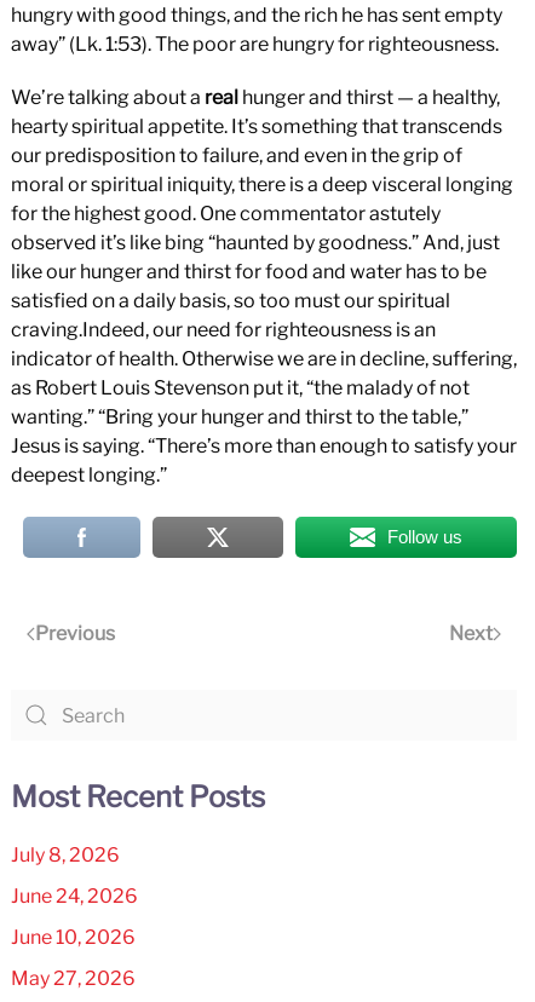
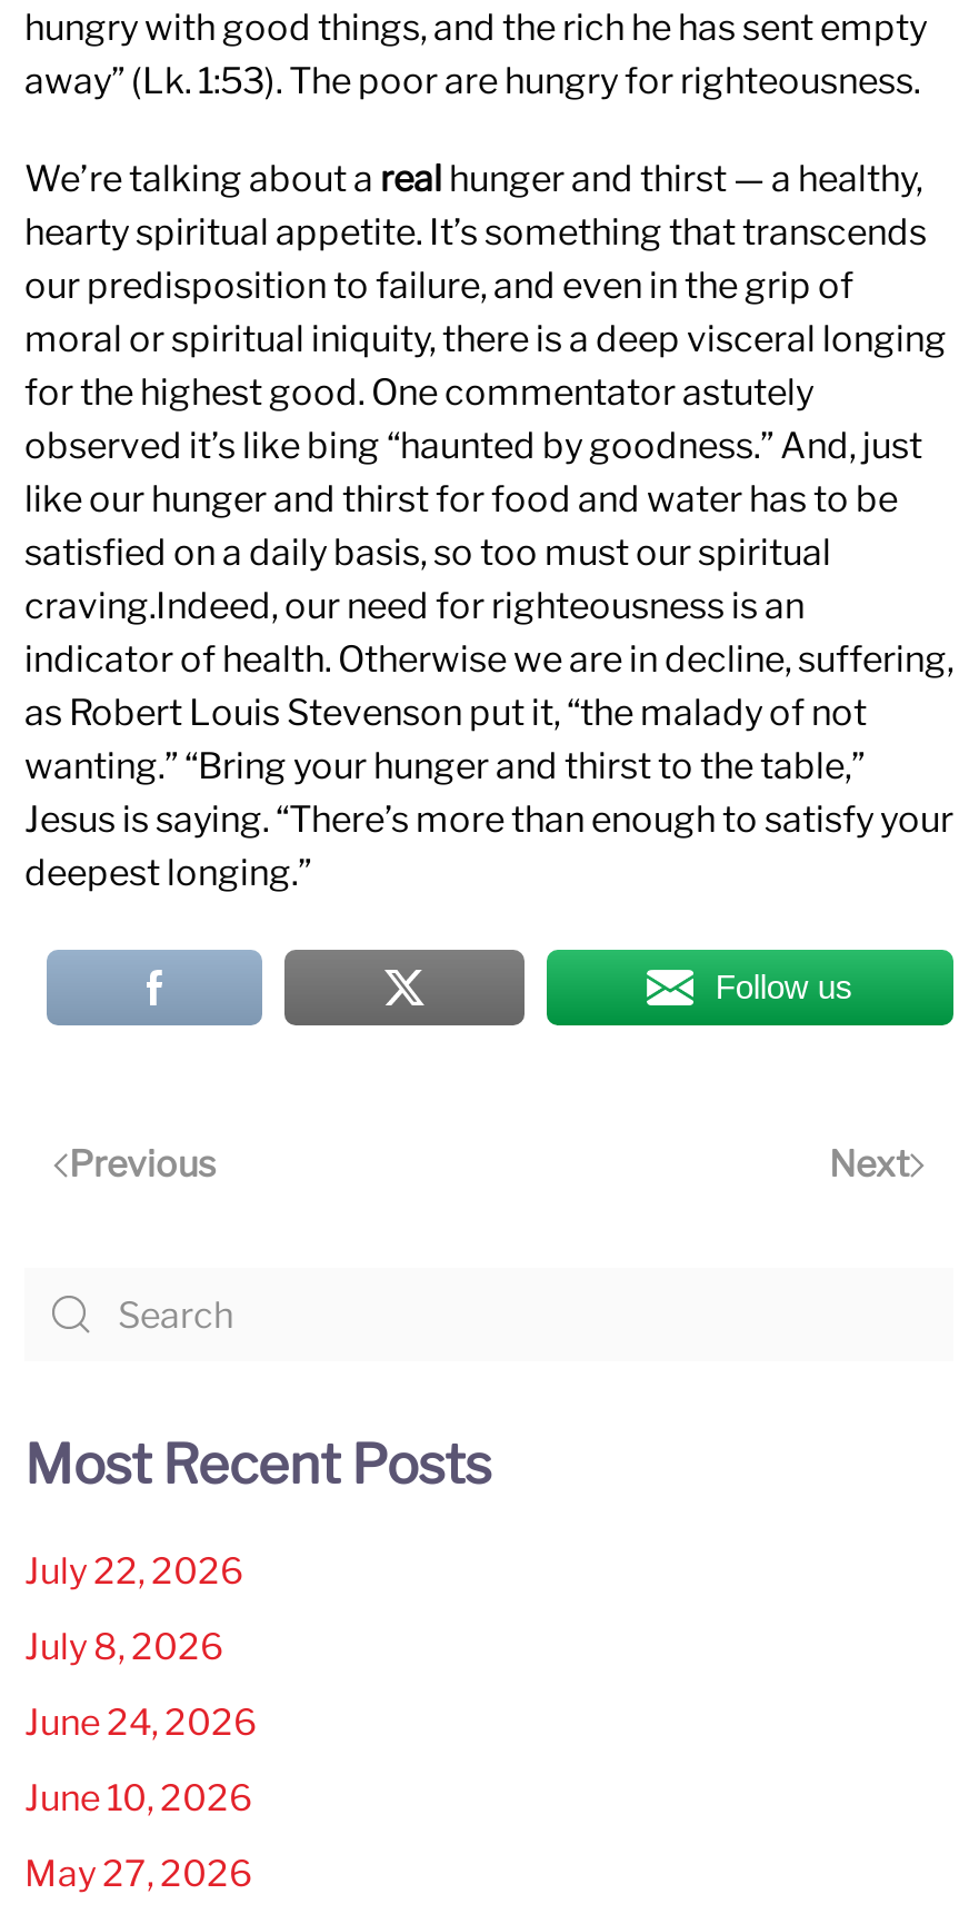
none -> [24,1550,244,1593] July 22, 2026

